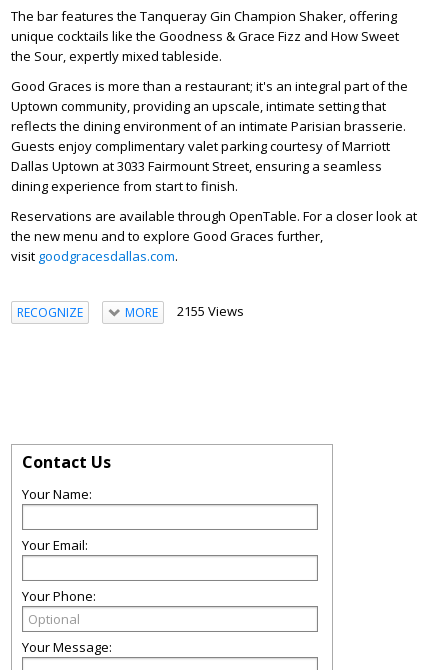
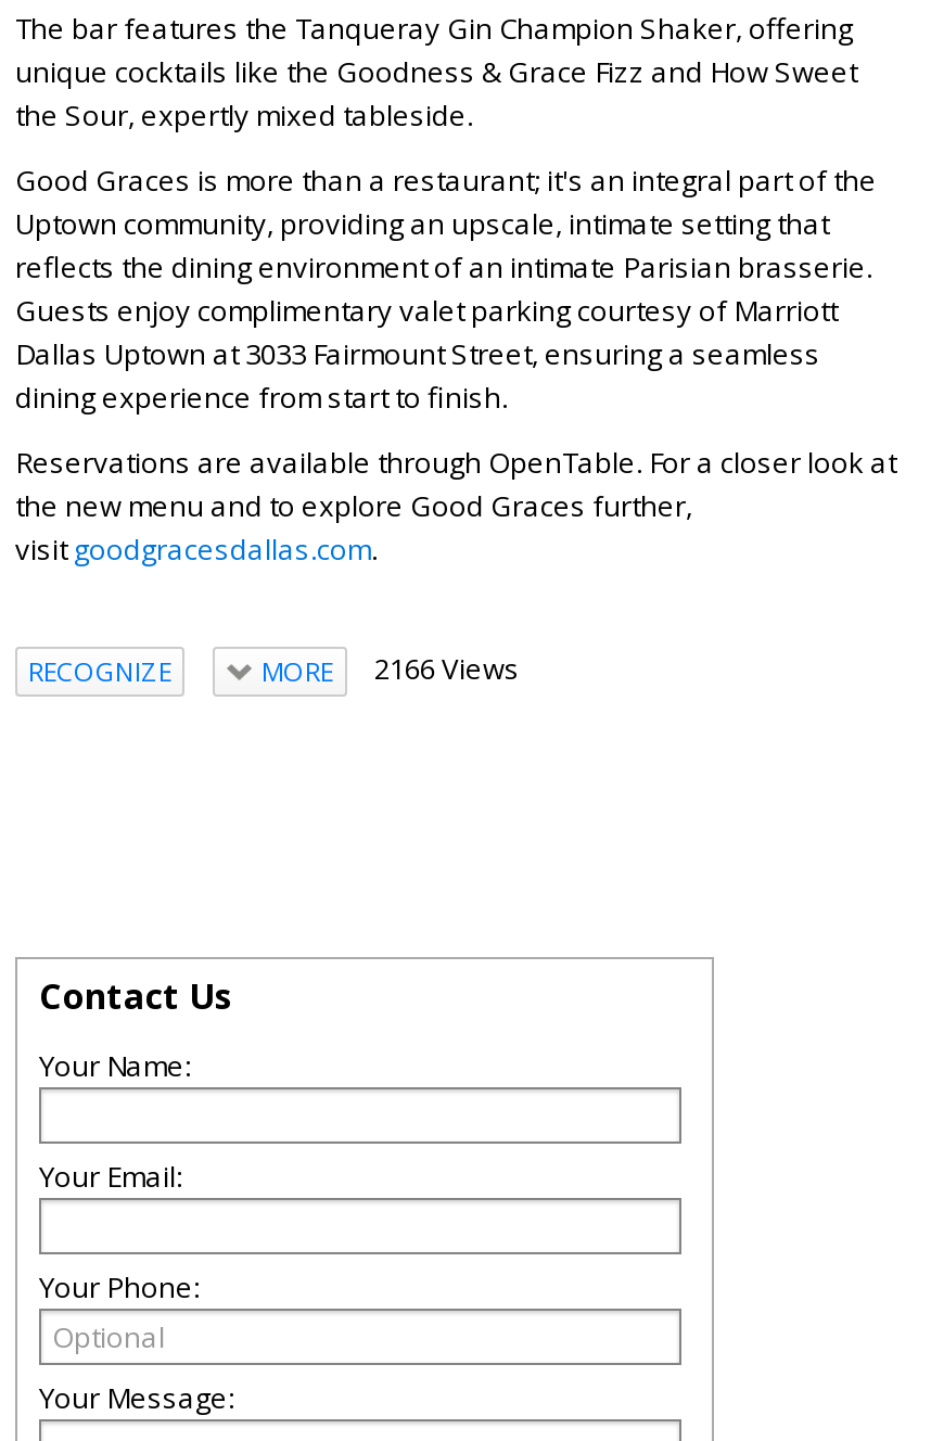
[124,302,243,321] MORE 2155 Views -> [262,650,520,691] MORE 2166 Views

